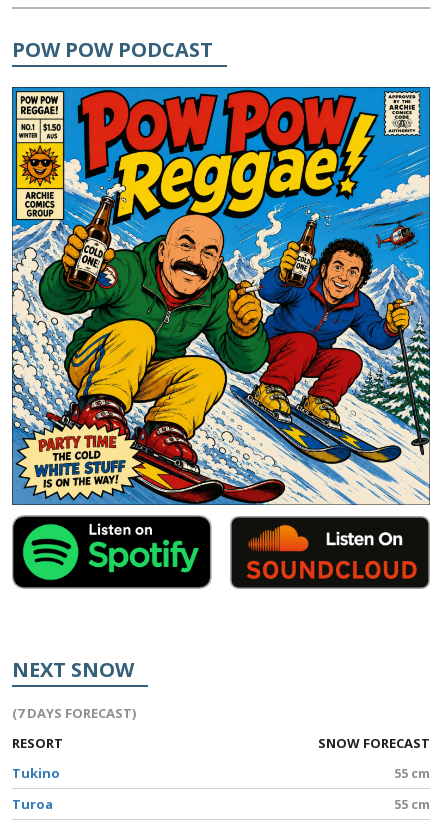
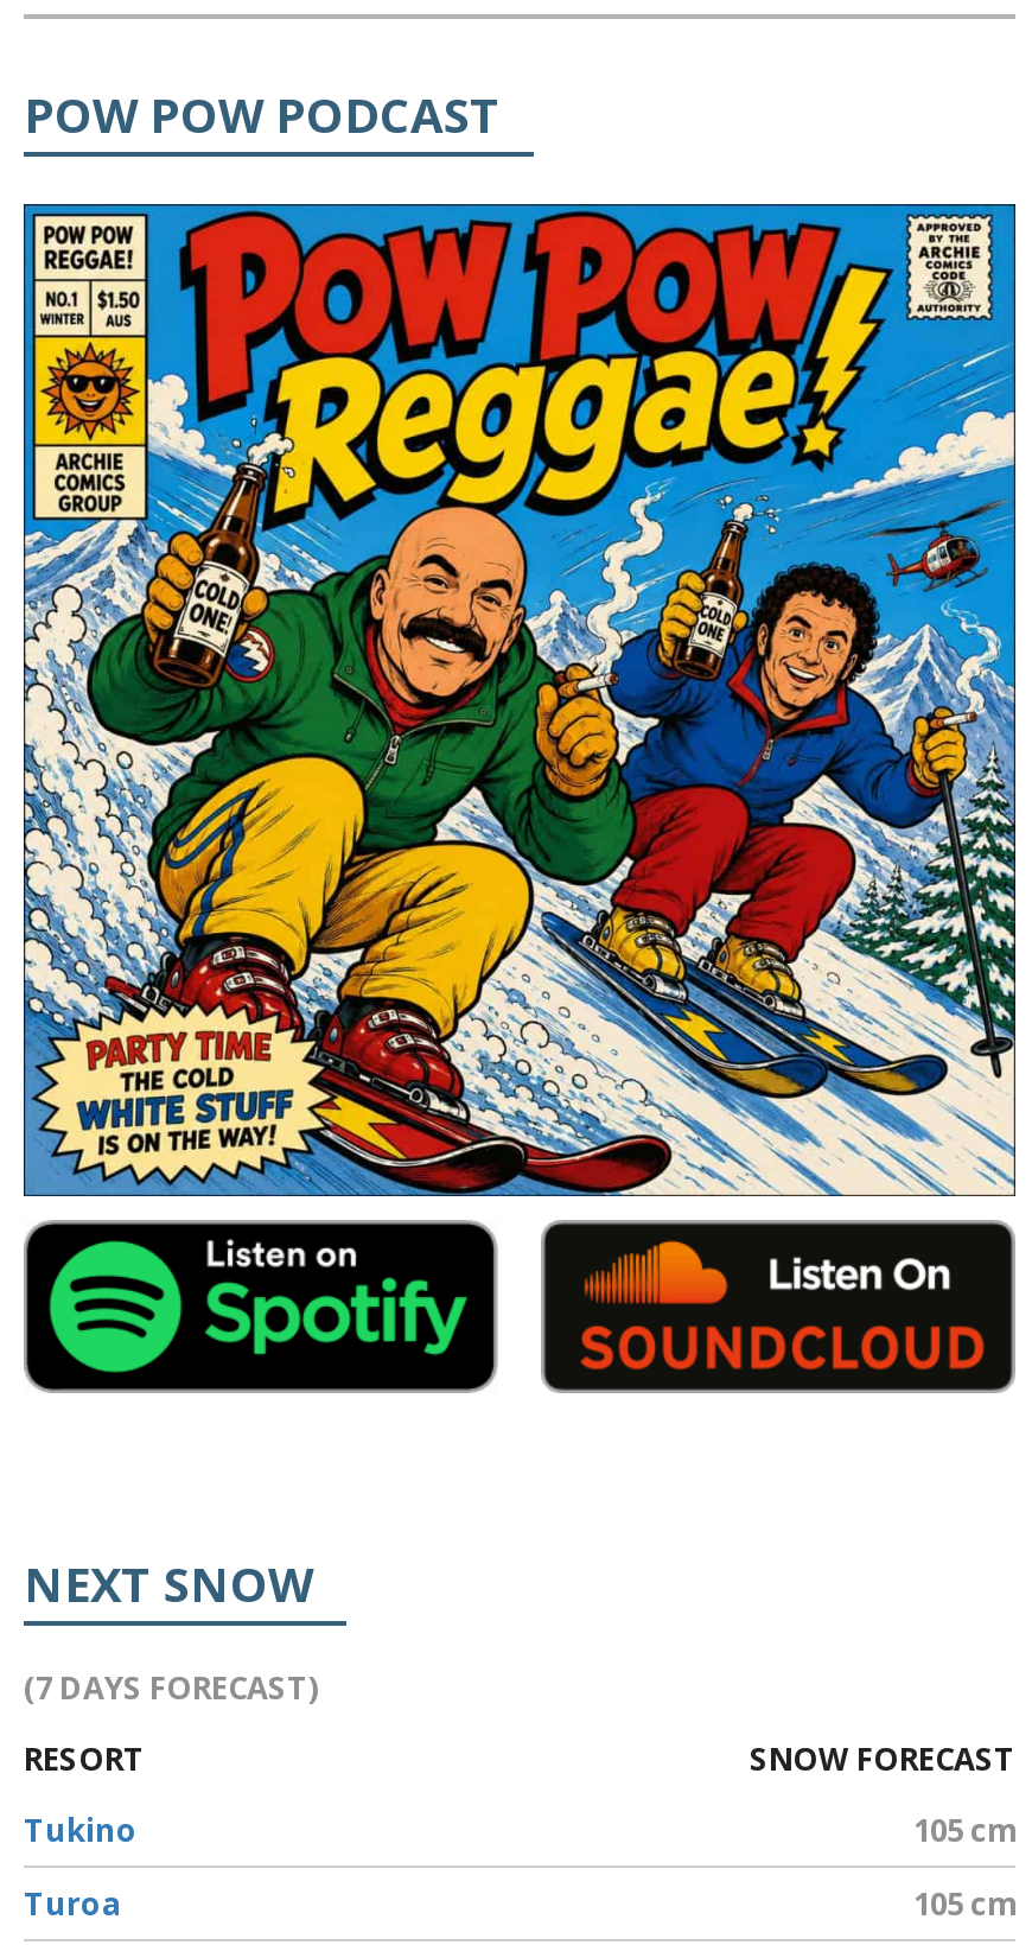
[394,763,430,781] 55 cm -> [913,1809,1015,1851] 105 cm
[394,794,430,812] 55 cm -> [913,1882,1015,1925] 105 cm

